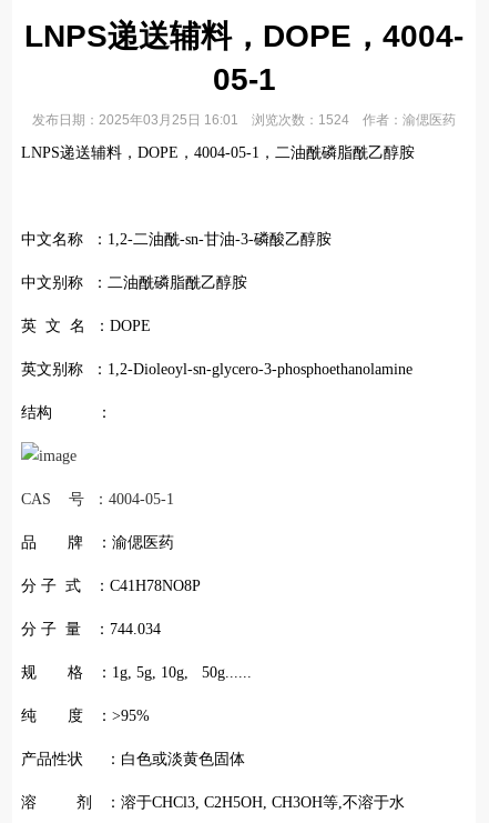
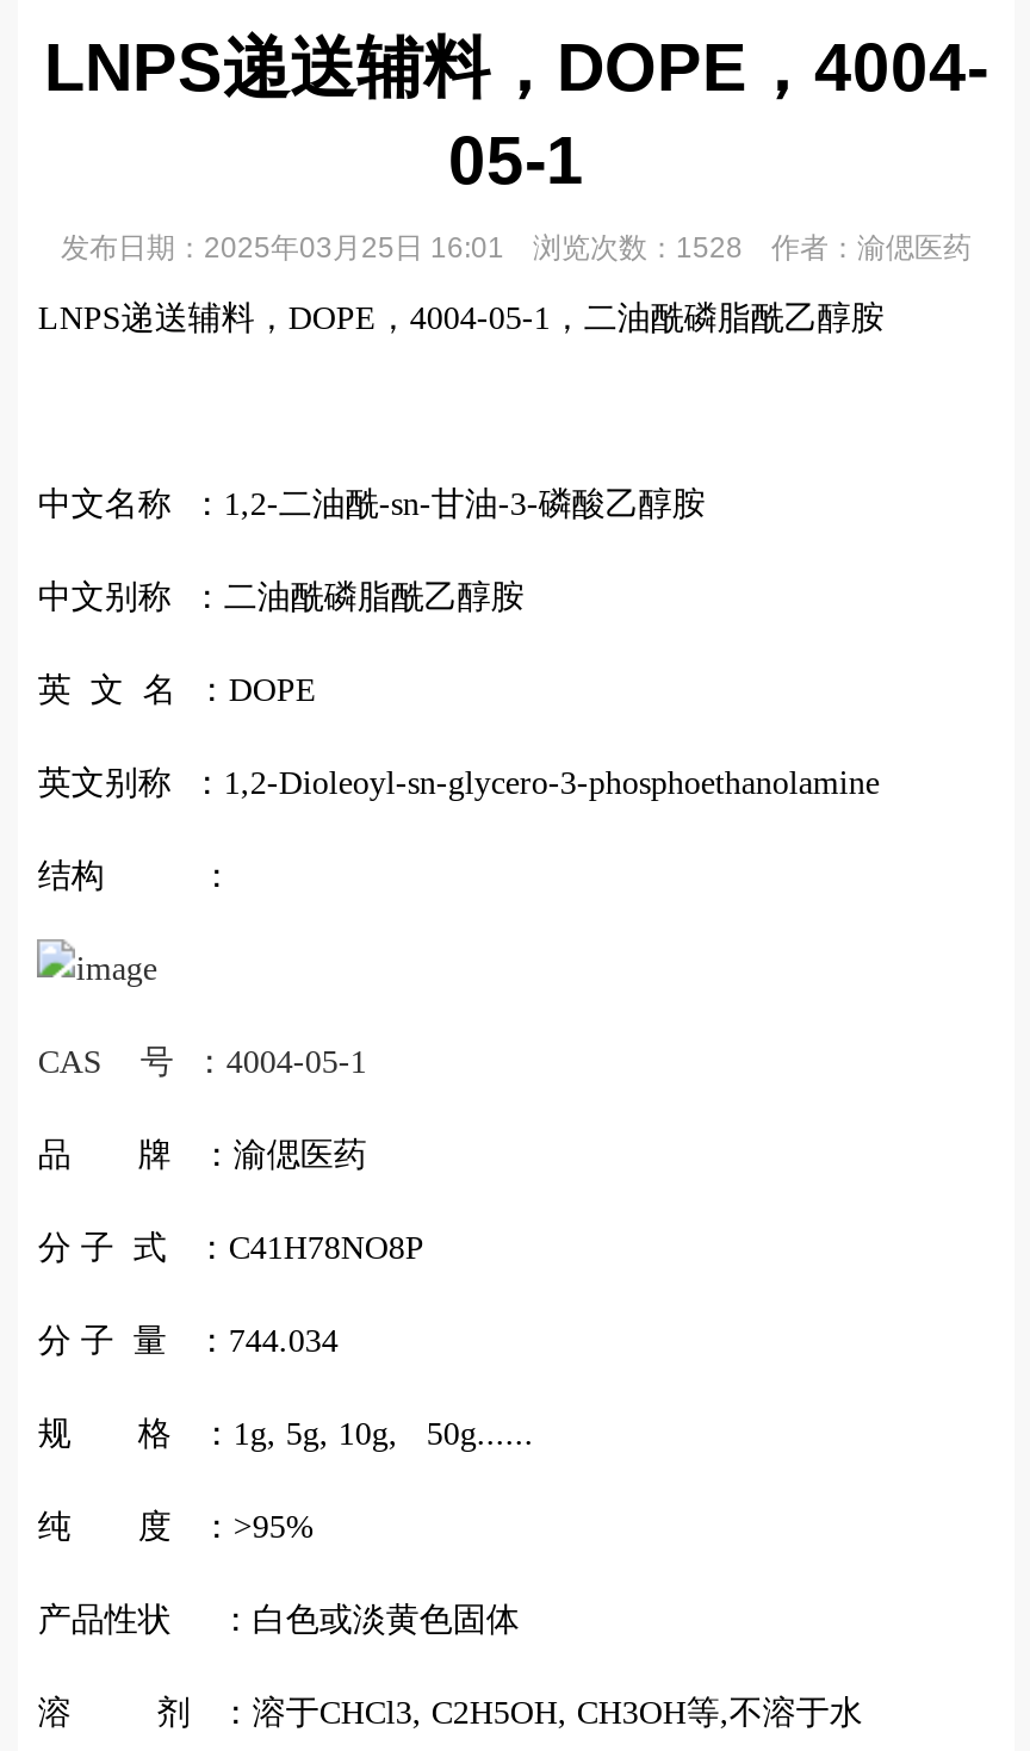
[32,112,456,127] 发布日期：2025年03月25日 16:01浏览次数：1524作者：渝偲医药 -> [61,230,972,263] 发布日期：2025年03月25日 16:01浏览次数：1528作者：渝偲医药

